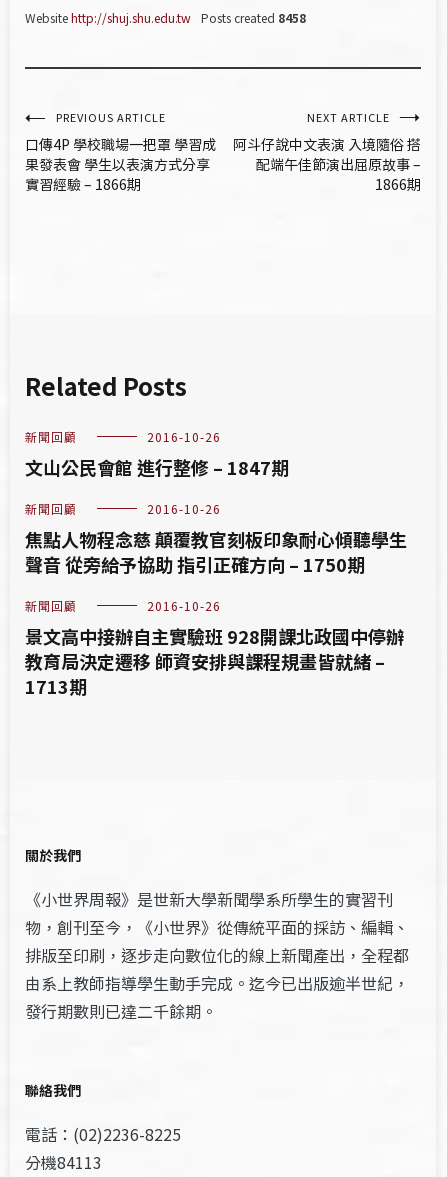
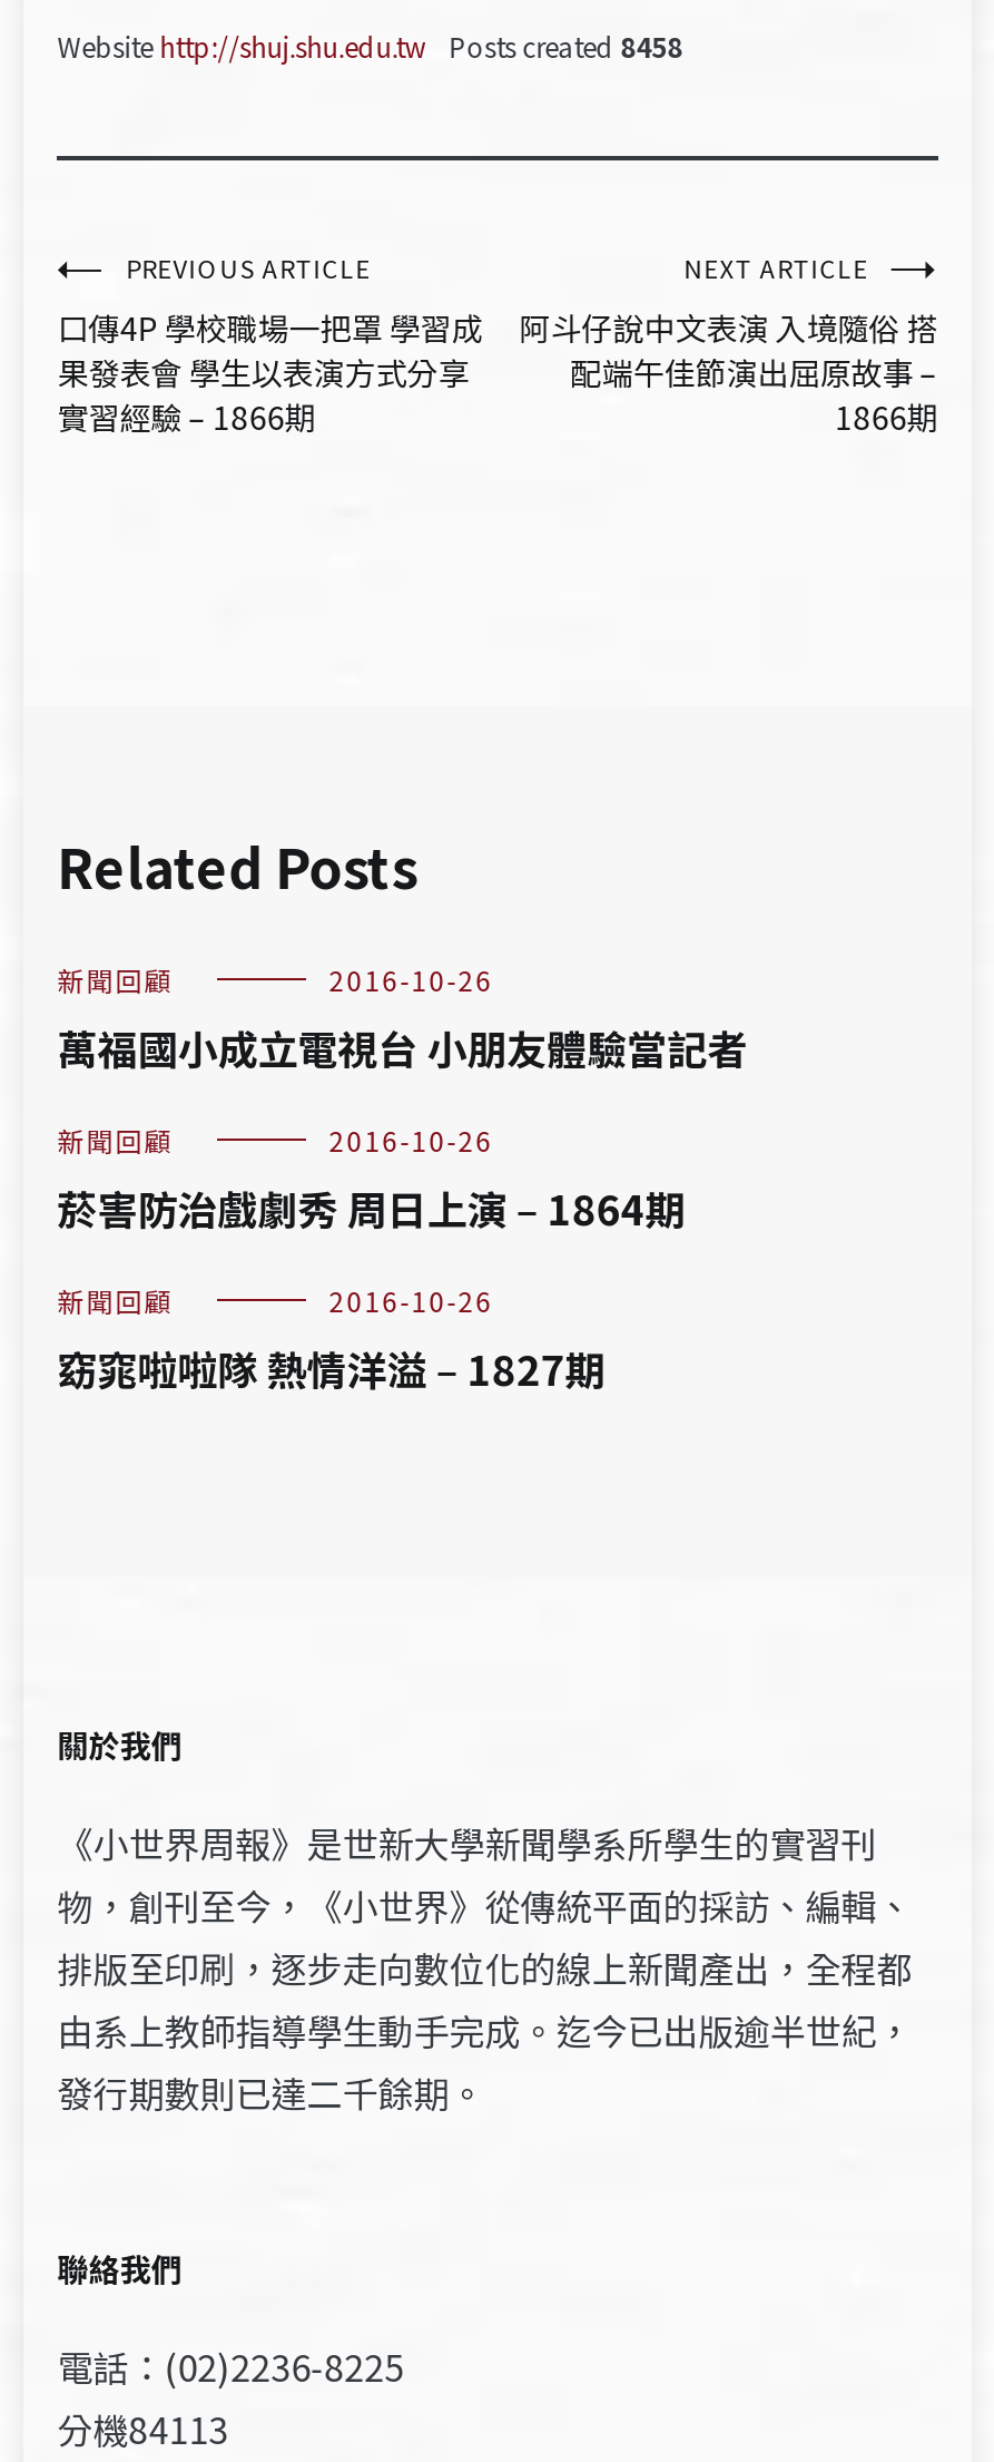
[25,454,289,480] 文山公民會館 進行整修 – 1847期 -> [57,1018,747,1076] 萬福國小成立電視台 小朋友體驗當記者
[25,526,407,577] 焦點人物程念慈 顛覆教官刻板印象耐心傾聽學生 | 聲音 從旁給予協助 指引正確方向 – 1750期 -> [57,1179,685,1237] 菸害防治戲劇秀 周日上演 – 1864期
[25,623,404,699] 景文高中接辦自主實驗班 928開課北政國中停辦 | 教育局決定遷移 師資安排與課程規畫皆就緒 – | 1713期 -> [57,1339,605,1397] 窈窕啦啦隊 熱情洋溢 – 1827期

